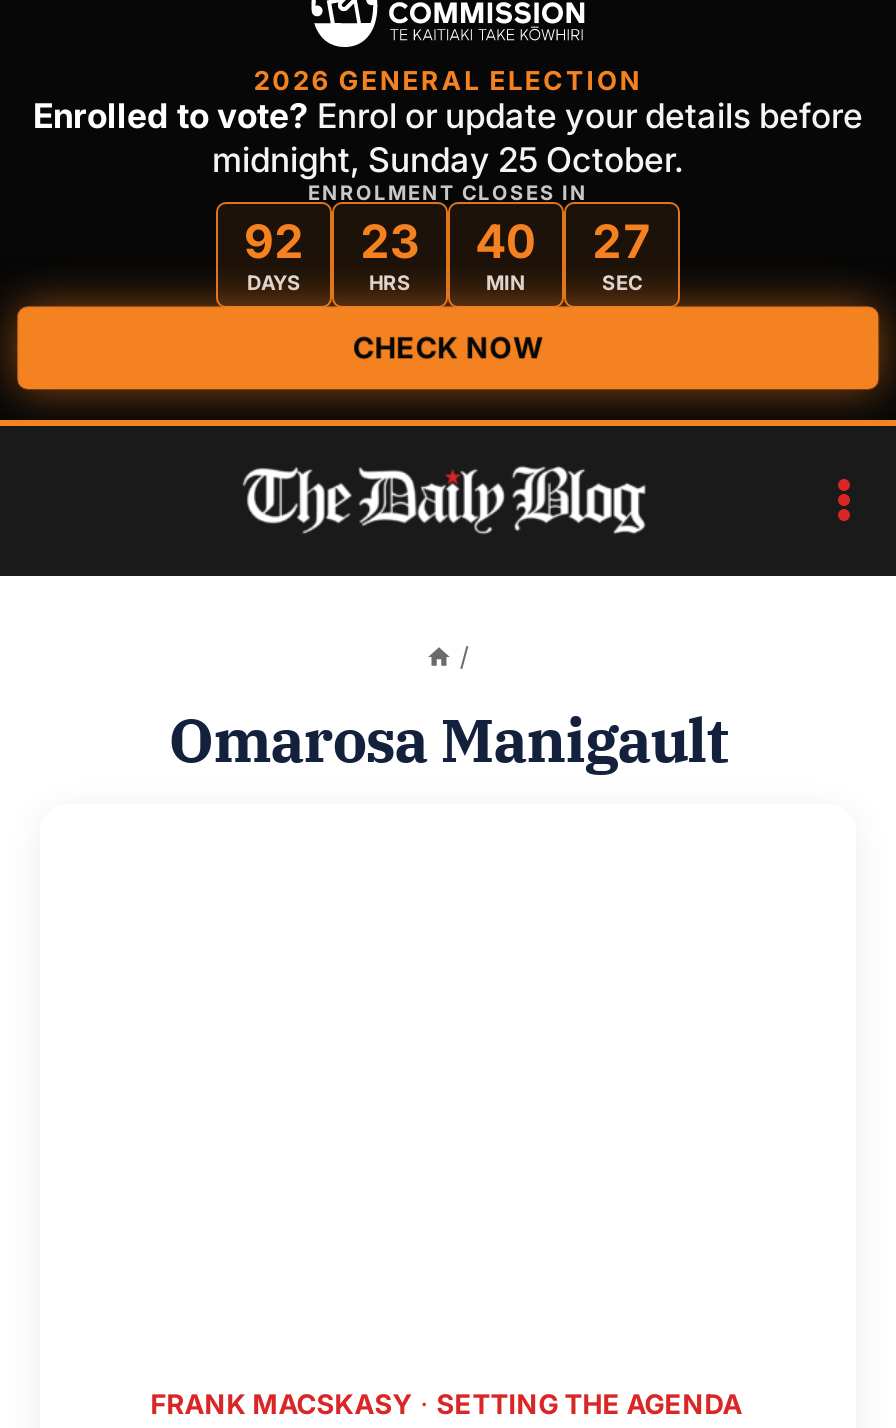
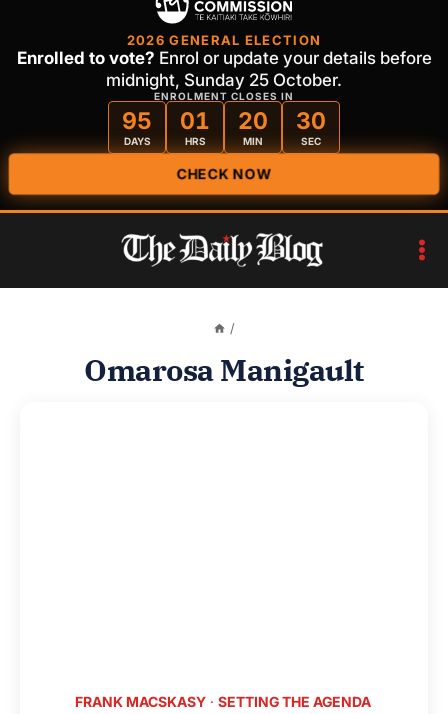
[244,213,304,269] 92 -> [122,107,152,135] 95
[360,213,420,269] 23 -> [180,107,210,135] 01
[476,213,536,269] 40 -> [238,107,268,135] 20
[592,213,652,269] 27 -> [296,107,326,135] 30

